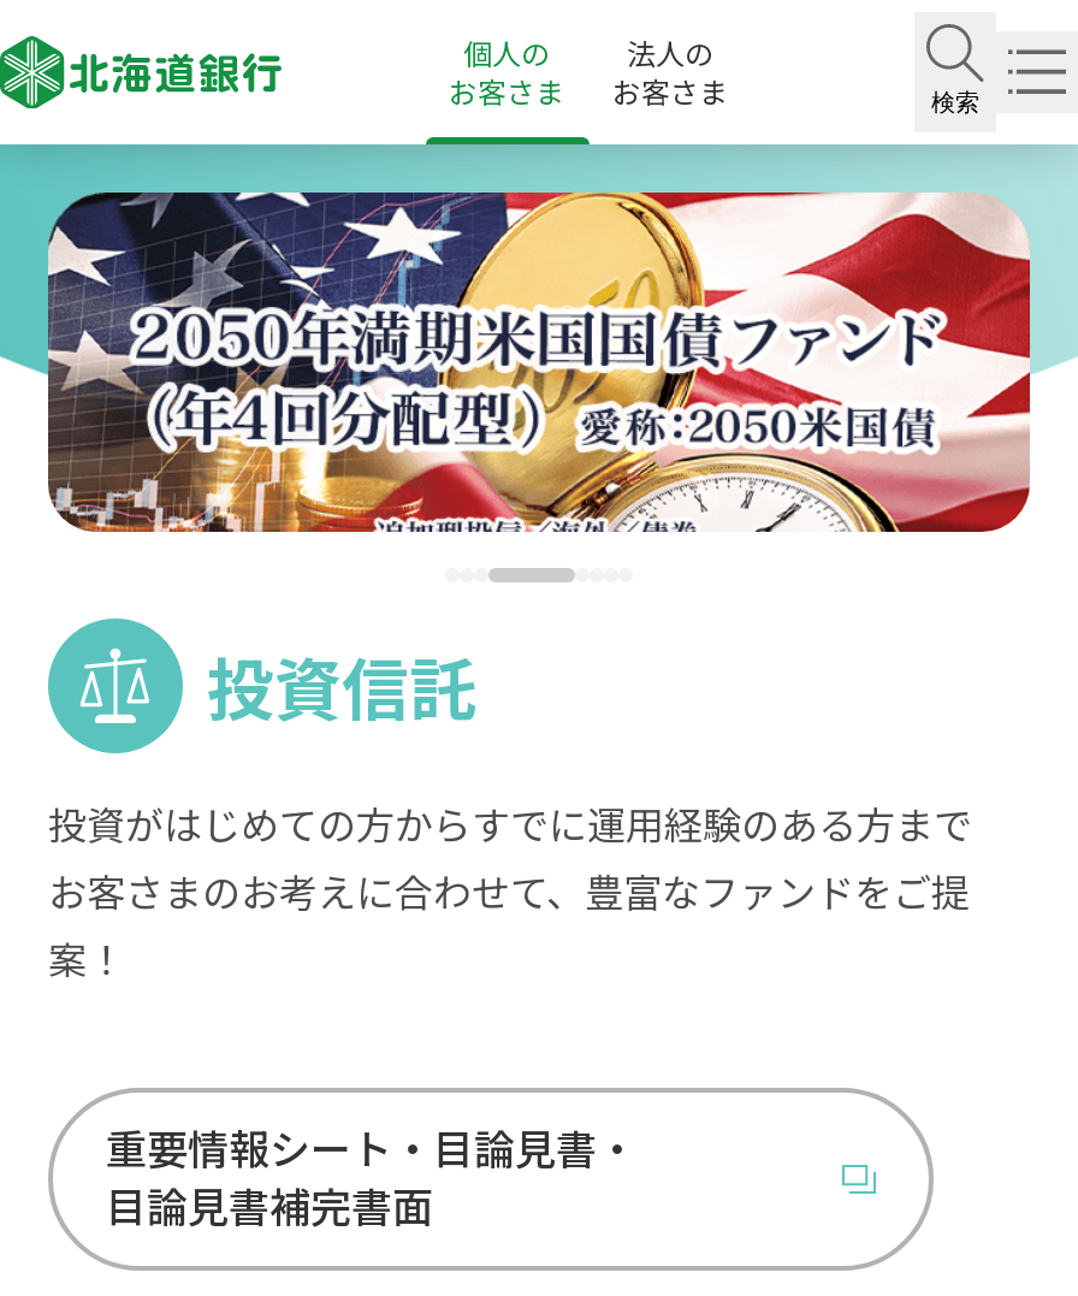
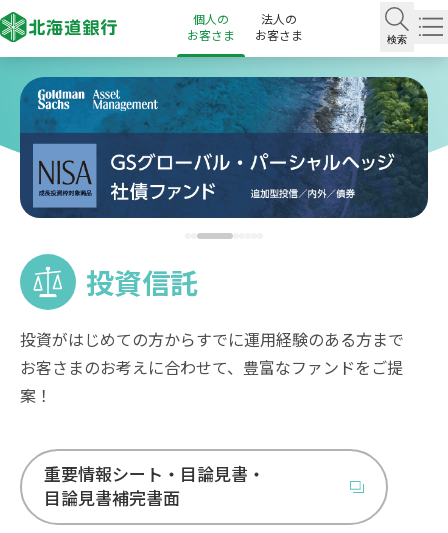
[46,190,1032,534] [image] -> [19,76,429,219] [image]

